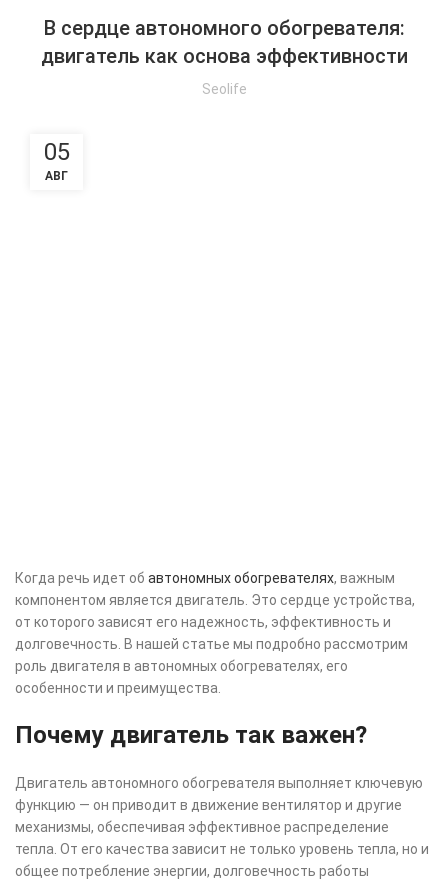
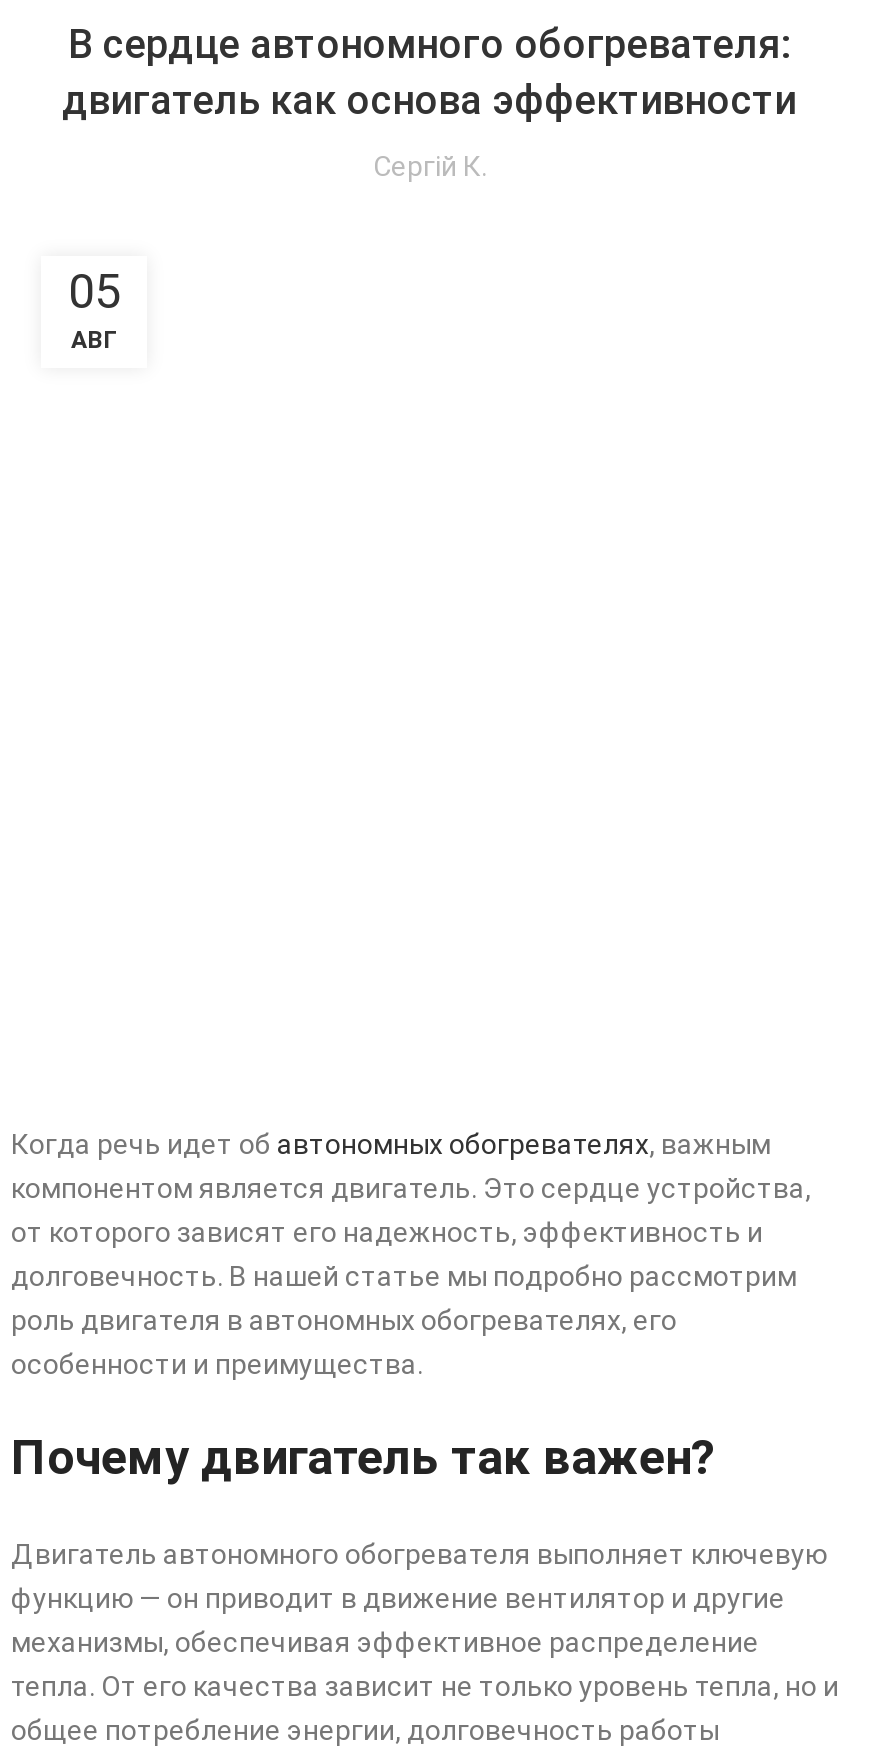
[202,81,247,97] Seolife -> [373,150,487,182] Сергій К.

